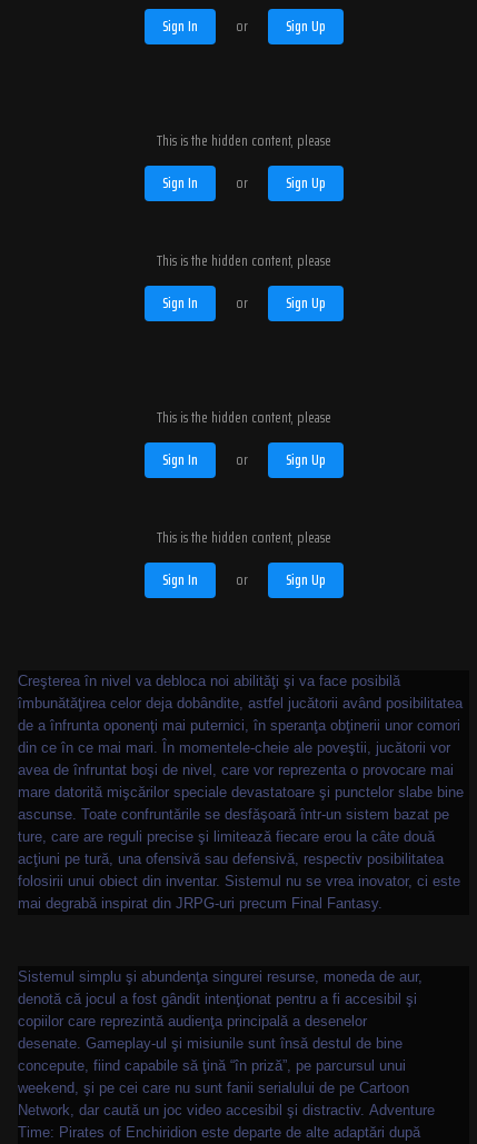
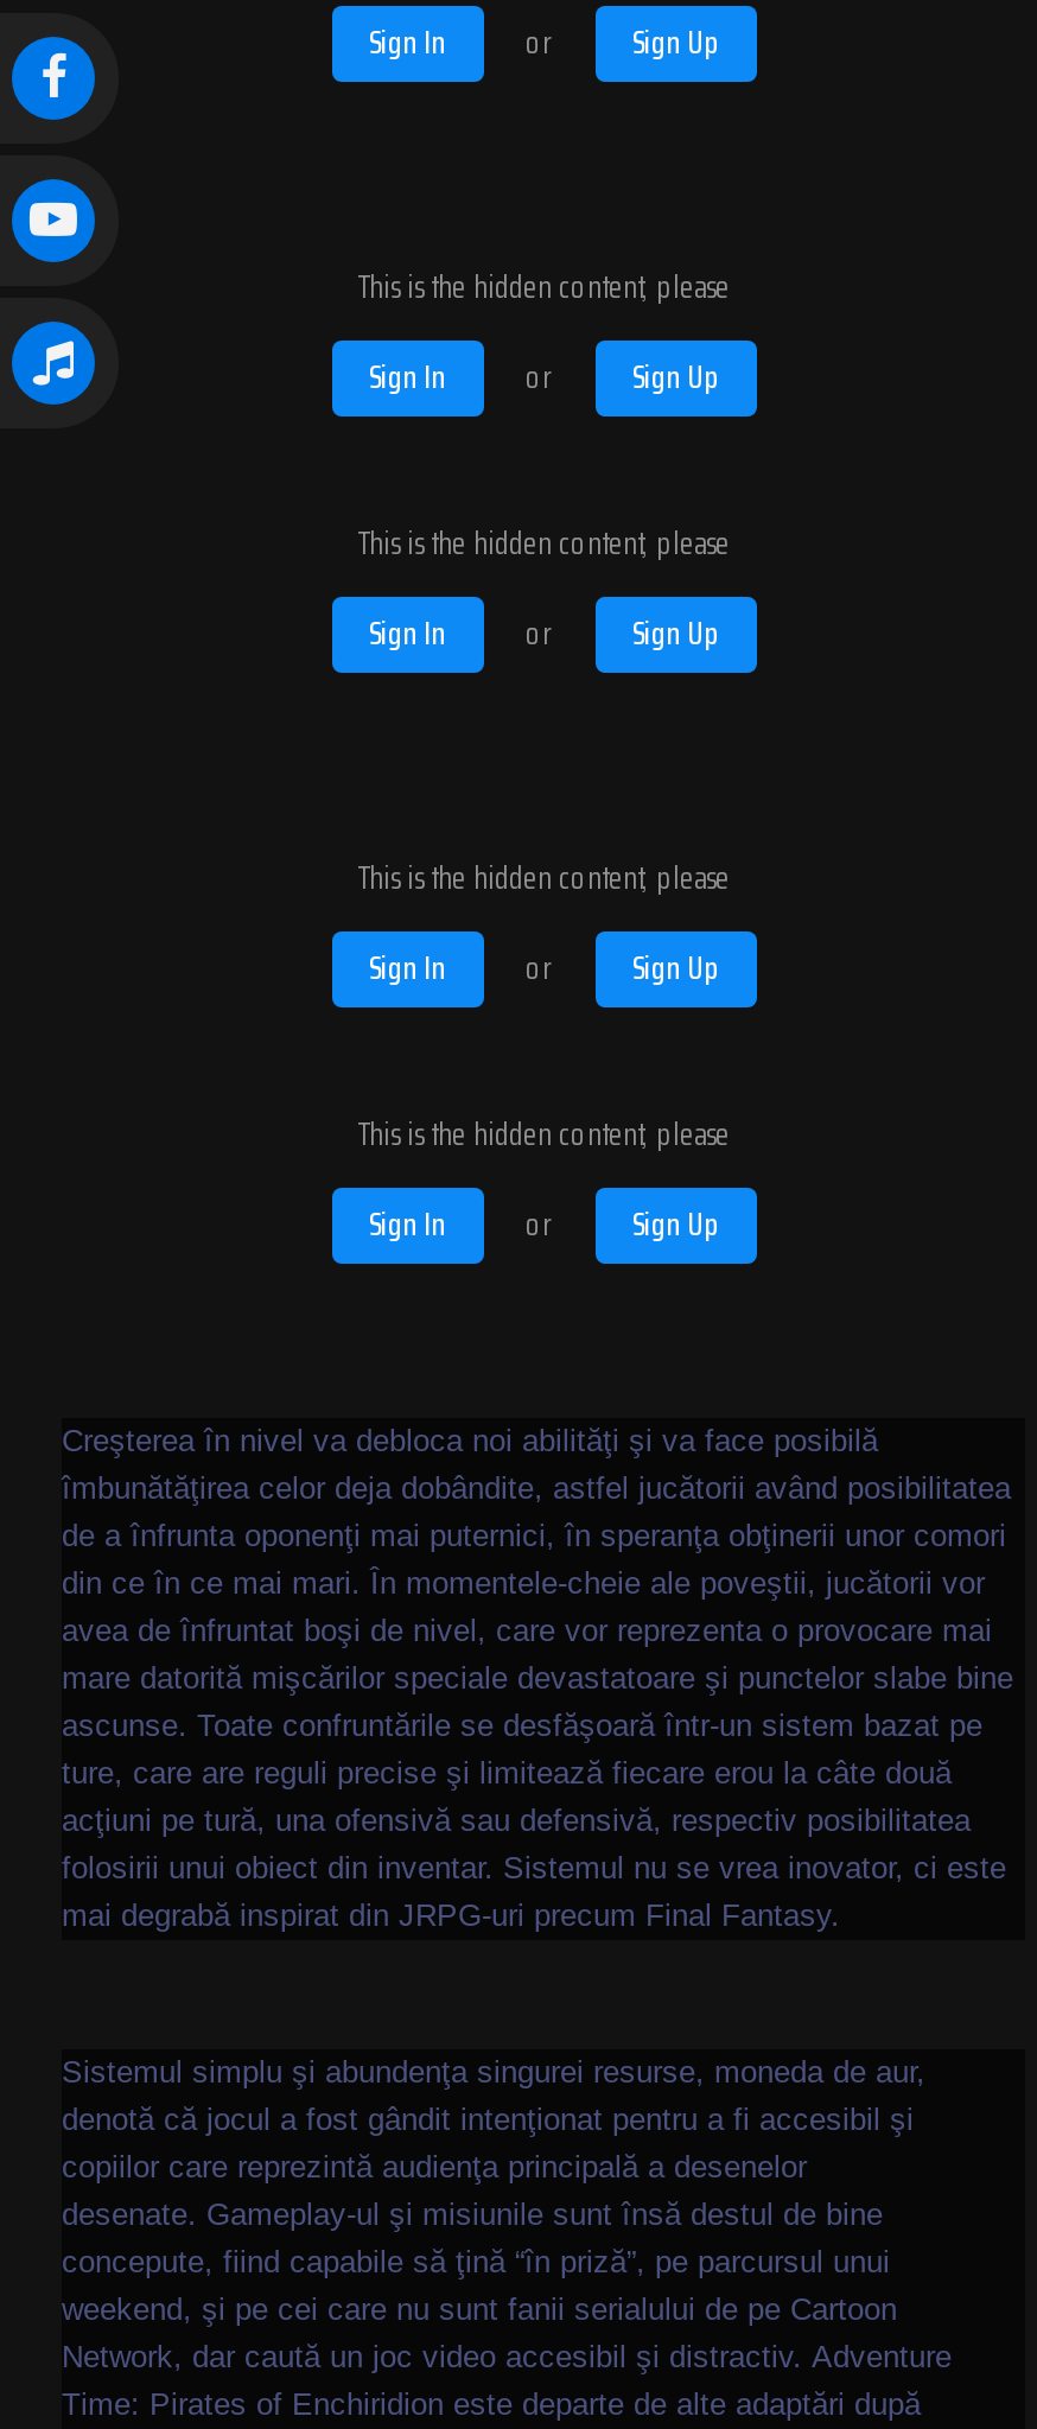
none -> [9,34,97,122] [image]
none -> [9,177,97,265] [image]
none -> [9,319,97,407] [image]

